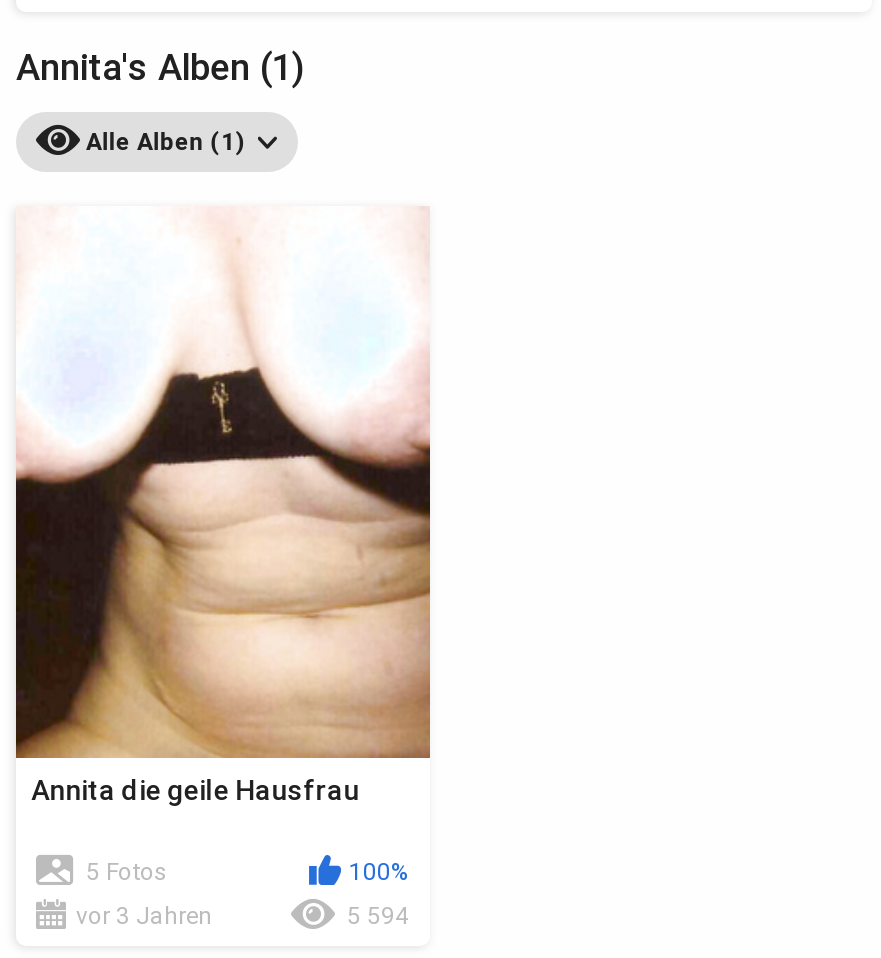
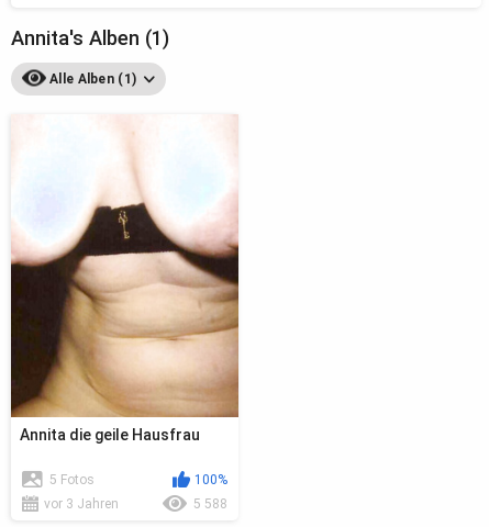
[347,902,409,930] 5 594 -> [193,496,227,511] 5 588

